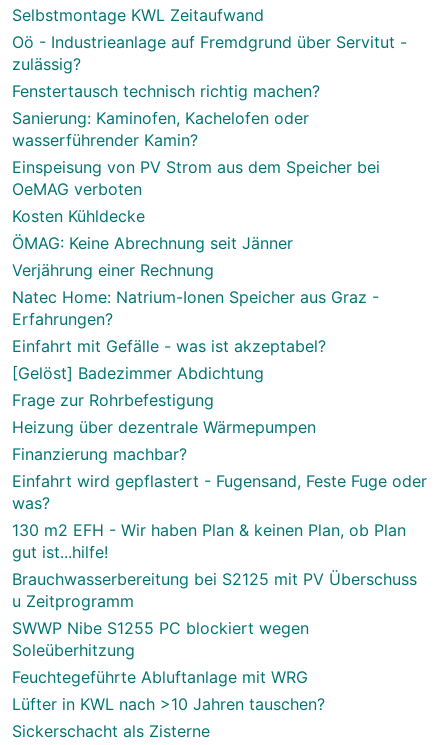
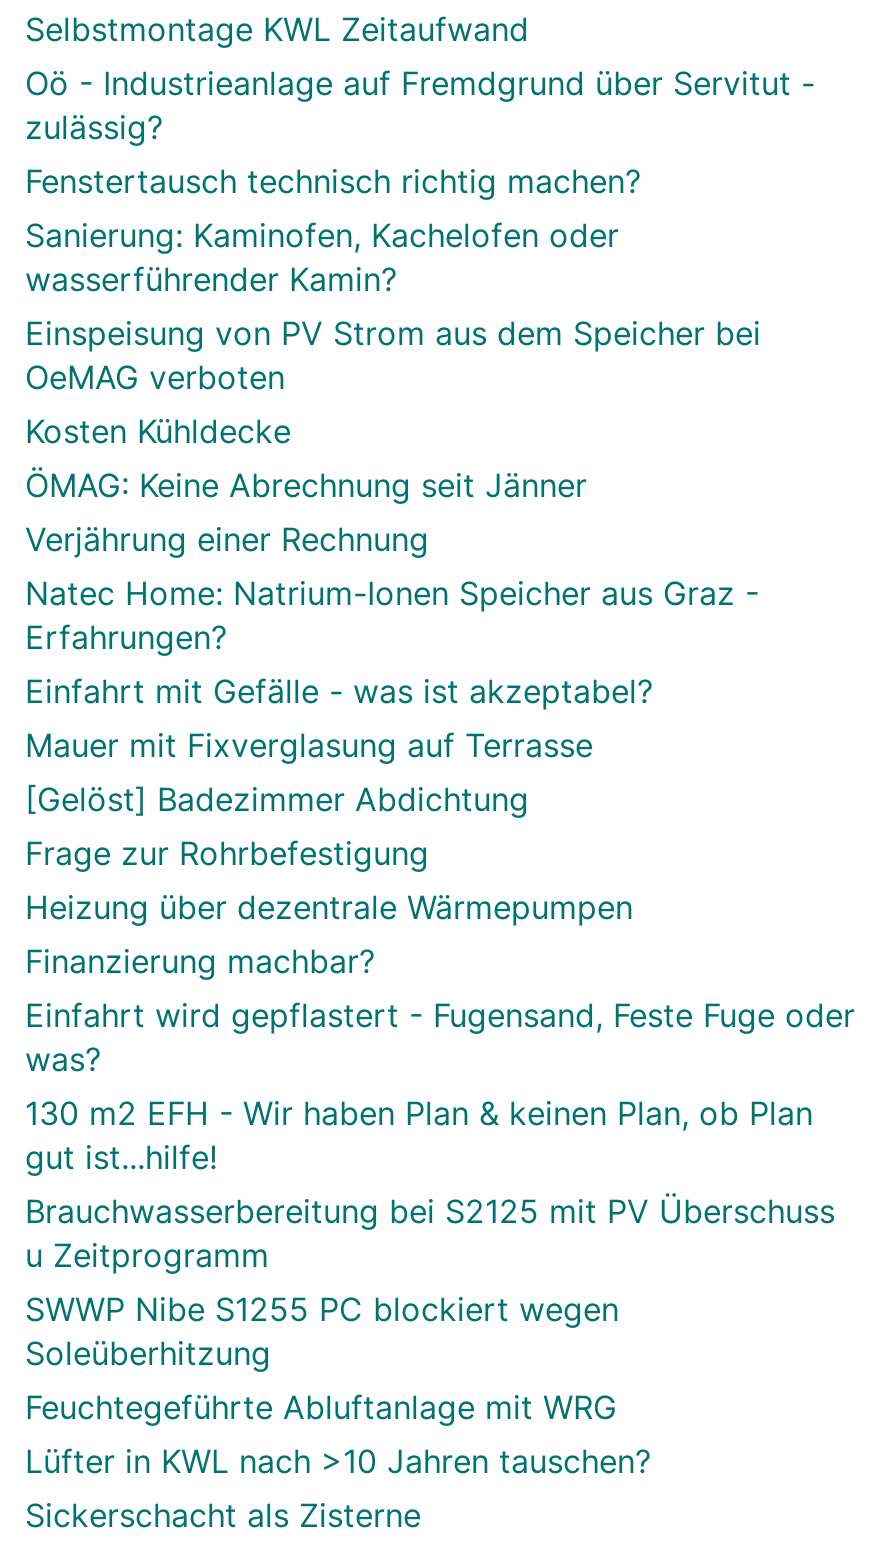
none -> [25,725,593,765] Mauer mit Fixverglasung auf Terrasse

